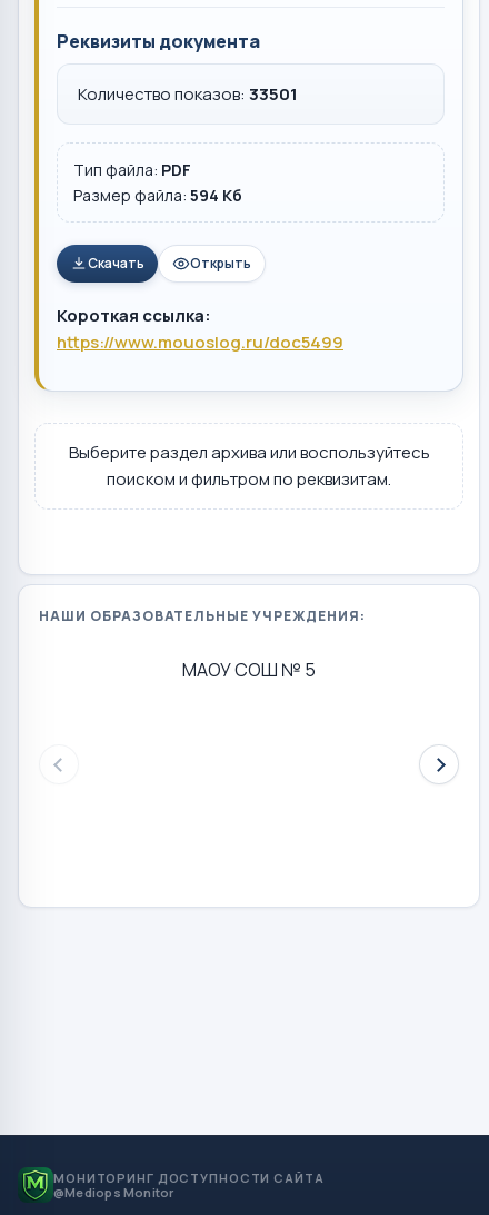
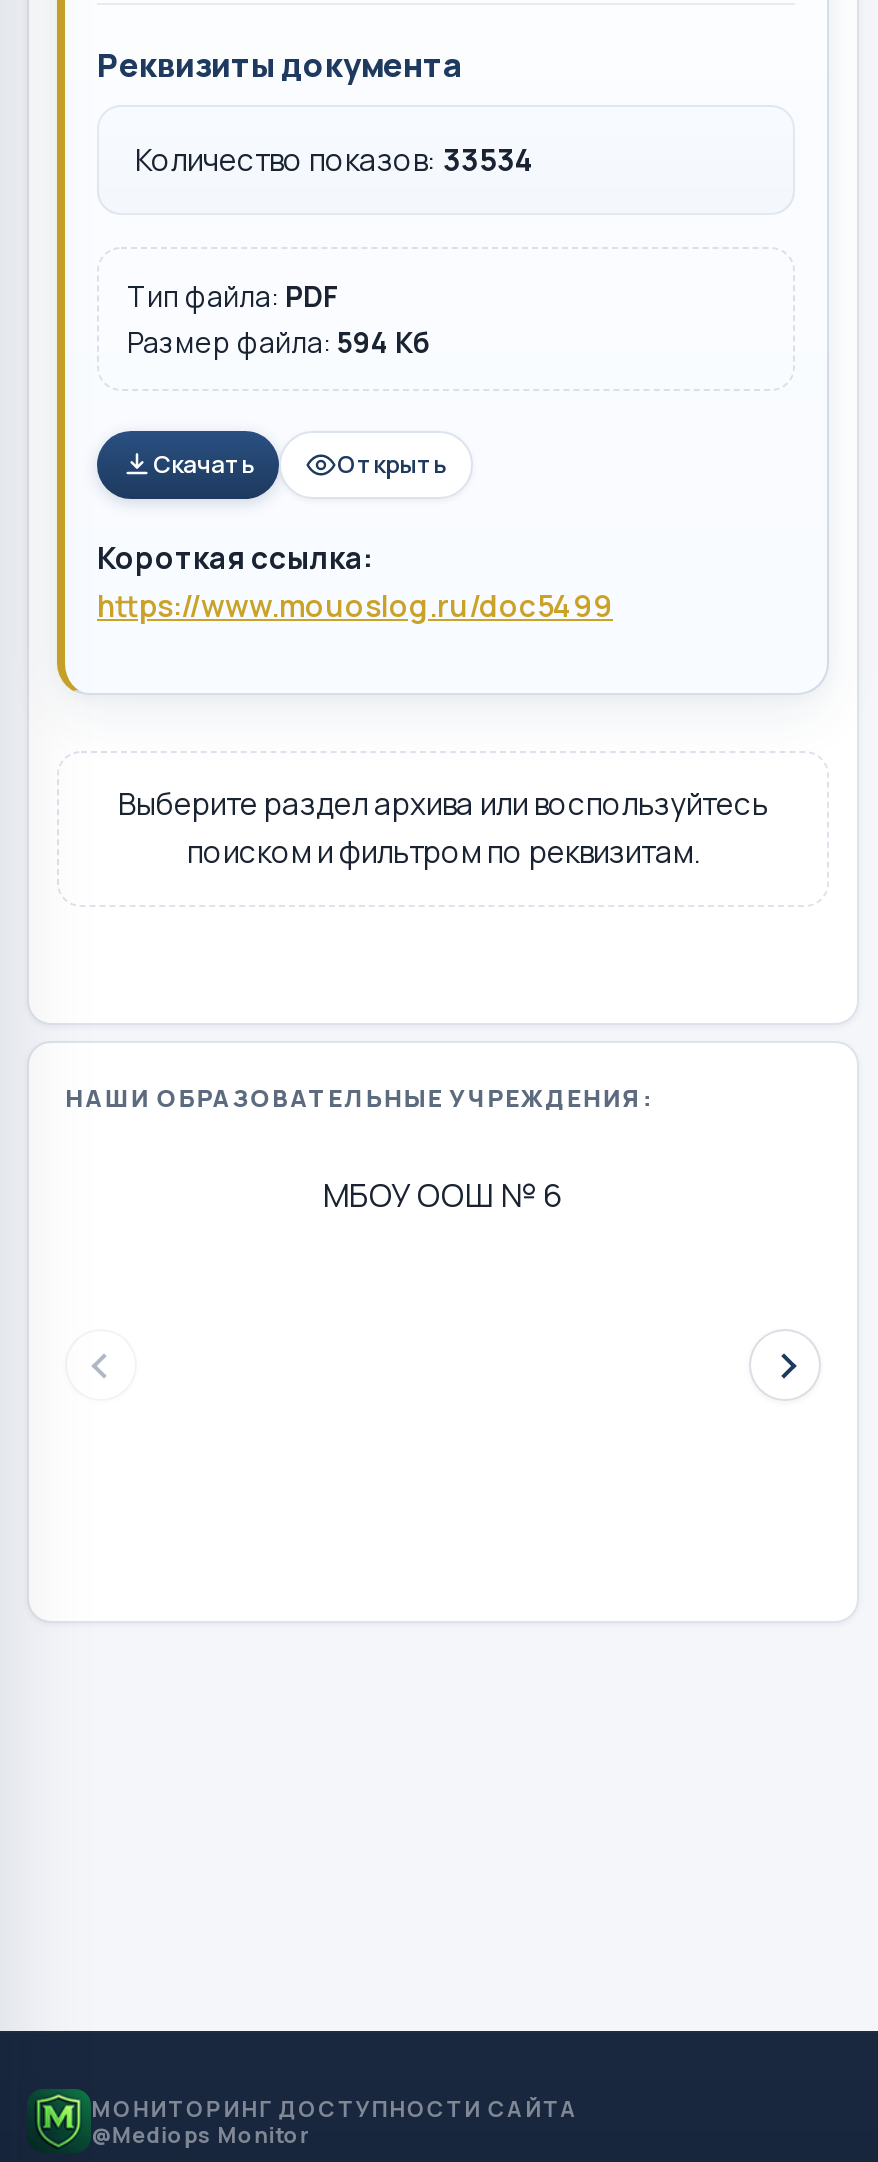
[78,82,298,106] Количество показов: 33501 -> [135,139,535,181] Количество показов: 33534
[182,658,316,682] МАОУ СОШ № 5 -> [323,1173,563,1217] МБОУ ООШ № 6

